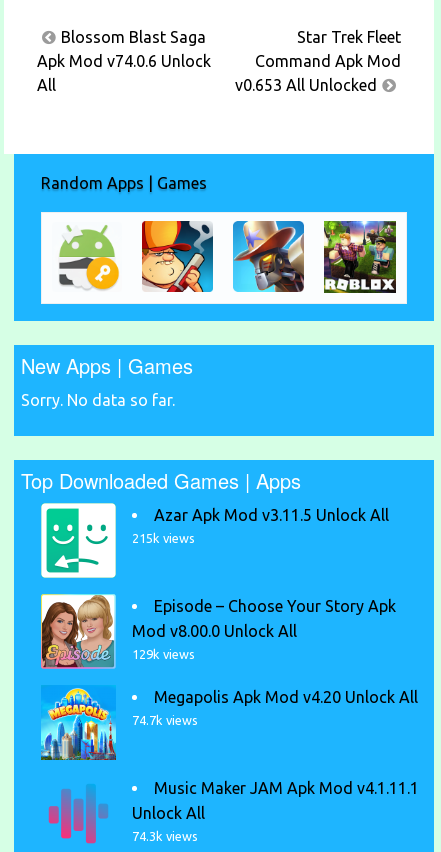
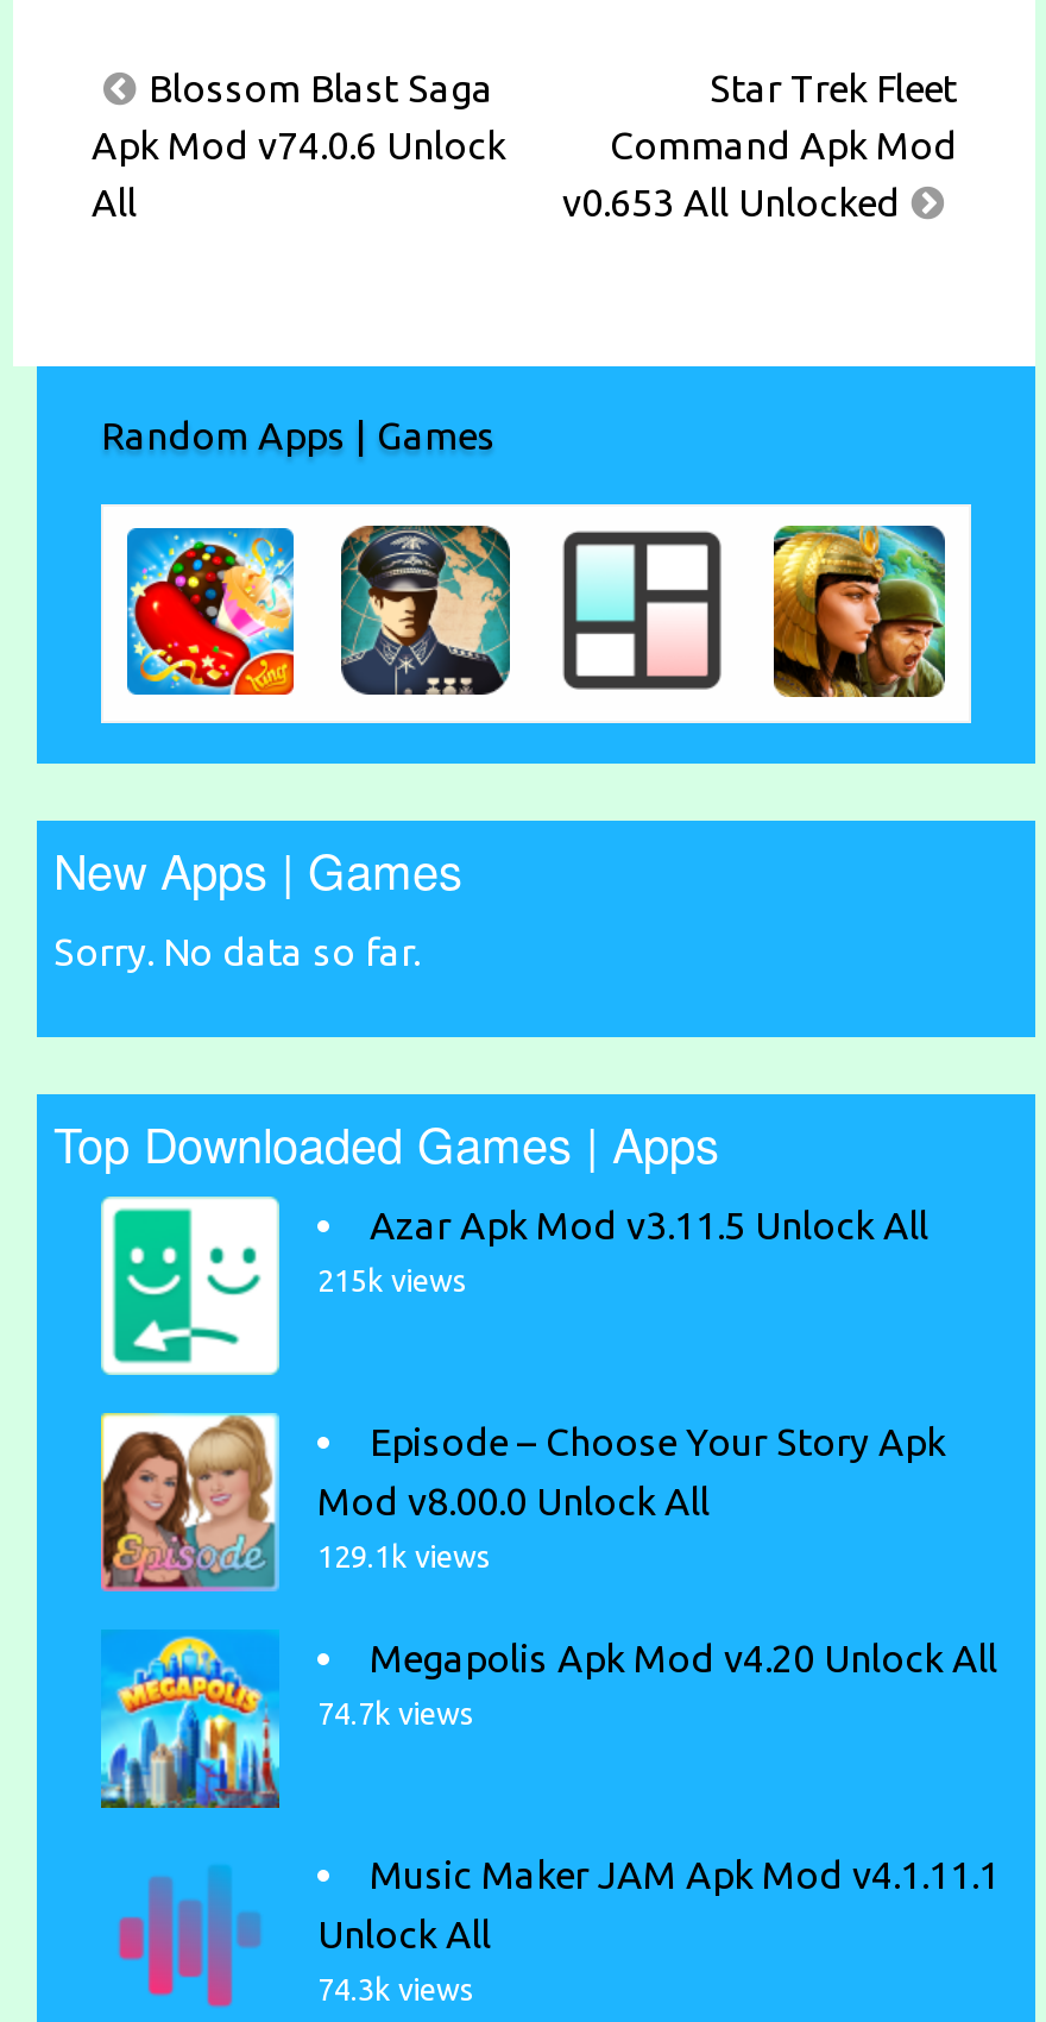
[52,222,122,292] [image] -> [125,526,296,697] [image]
[141,220,214,293] [image] -> [339,523,512,697] [image]
[232,220,305,293] [image] -> [557,526,726,695] [image]
[323,220,397,294] [image] -> [771,523,947,699] [image]
[132,647,195,661] 129k views -> [317,1540,491,1573] 129.1k views

